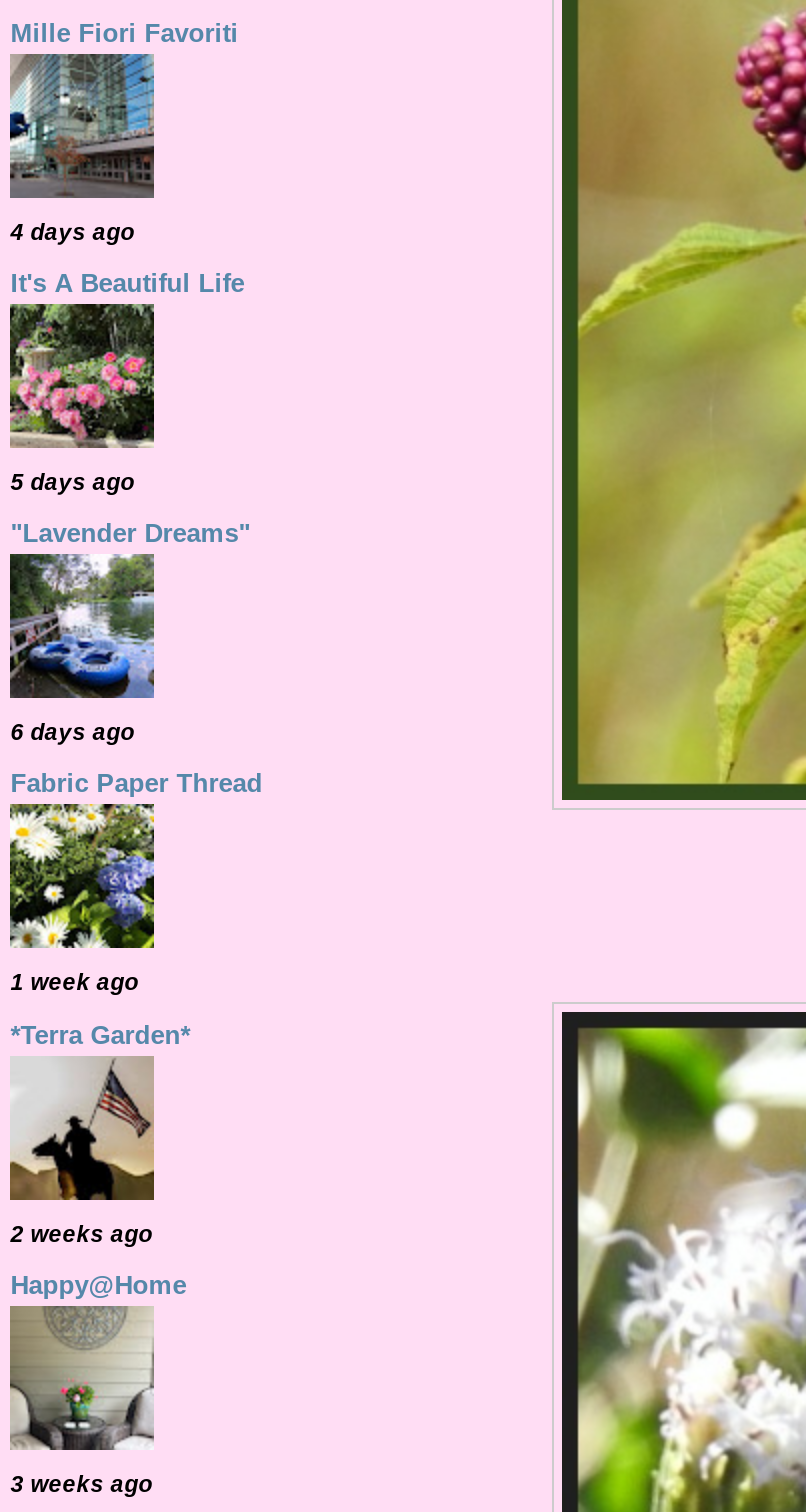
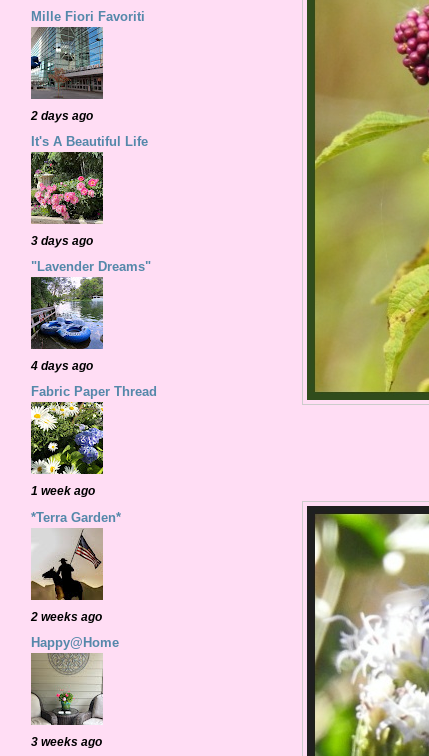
[10,217,134,243] 4 days ago -> [31,109,93,122] 2 days ago
[10,468,134,494] 5 days ago -> [31,234,93,247] 3 days ago
[10,718,134,744] 6 days ago -> [31,359,93,372] 4 days ago

